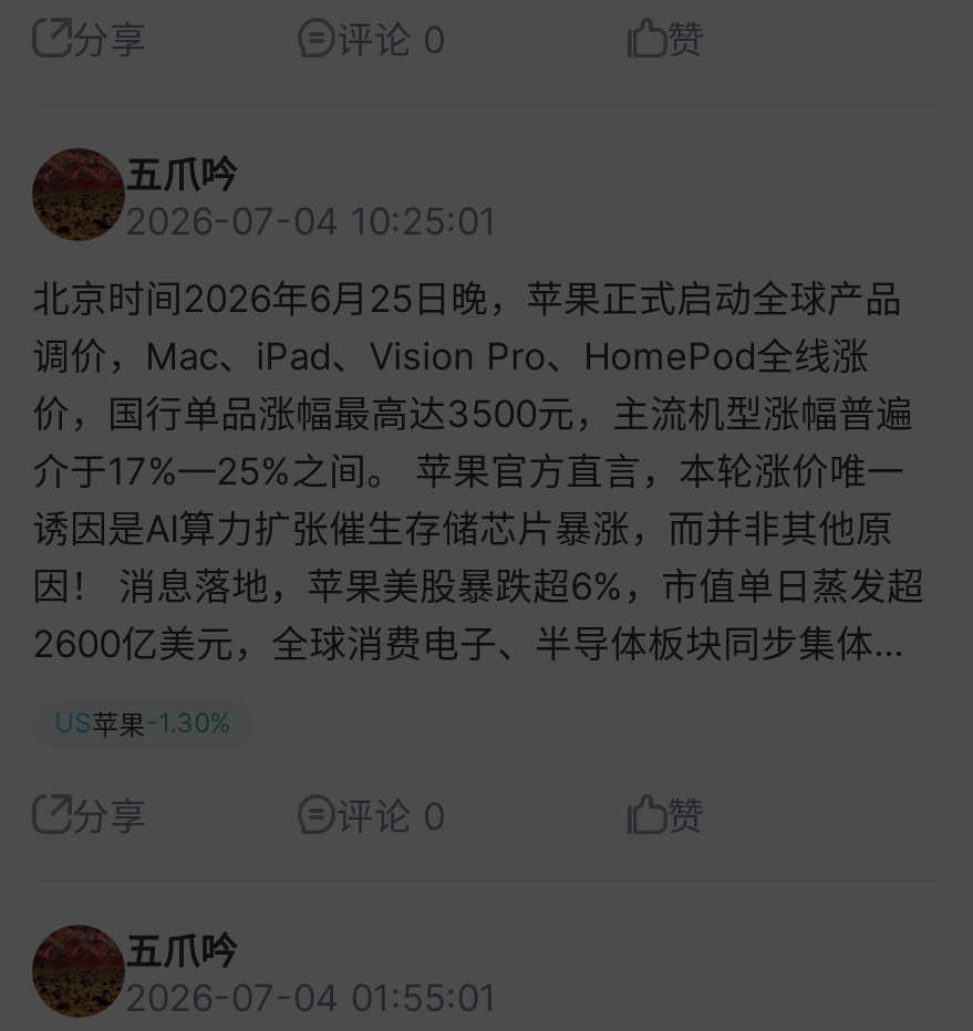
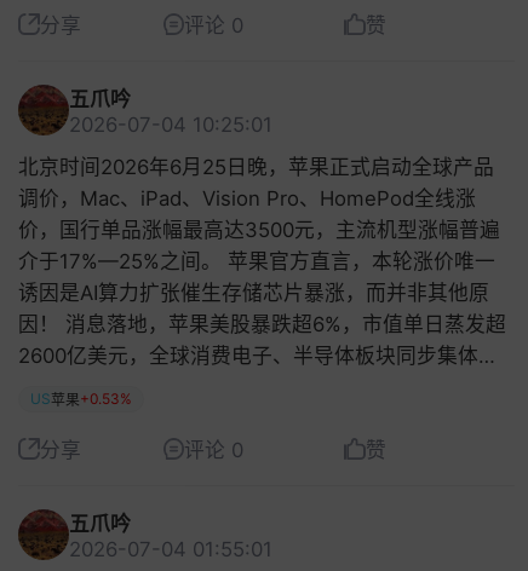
[54,707,232,742] US苹果-1.30% -> [30,390,132,409] US苹果+0.53%

